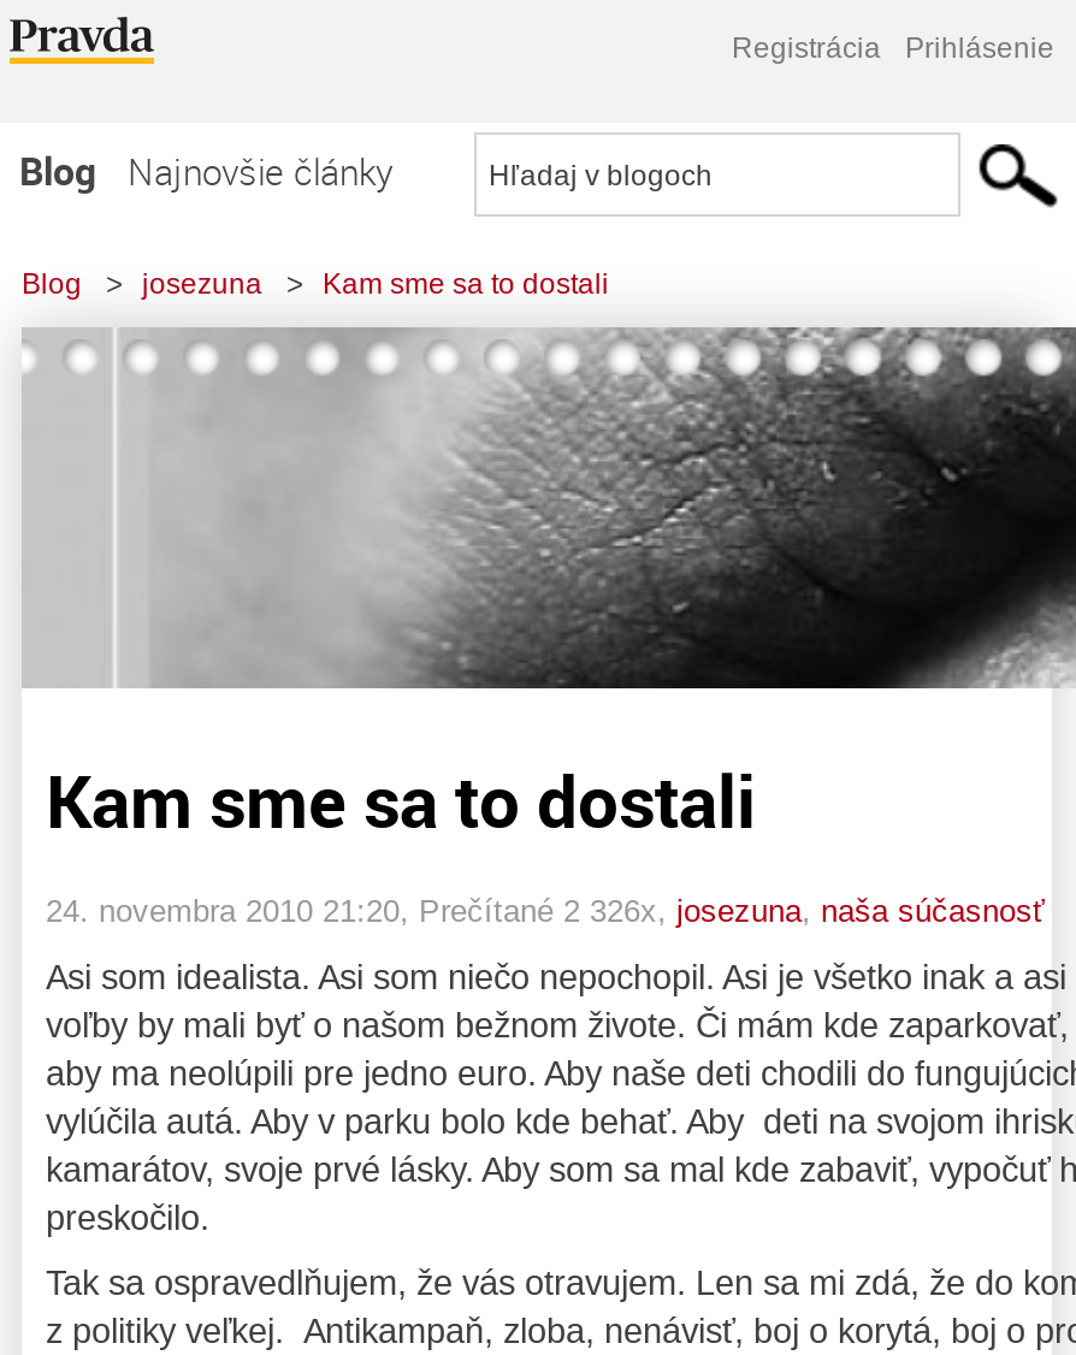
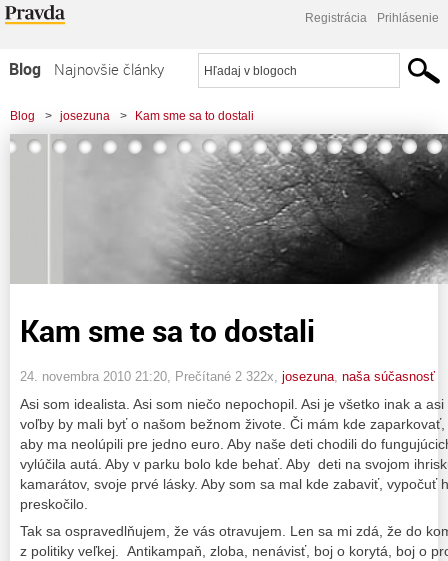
[46,892,1045,928] 24. novembra 2010 21:20, Prečítané 2 326x, josezuna, naša súčasnosť -> [20,368,435,383] 24. novembra 2010 21:20, Prečítané 2 322x, josezuna, naša súčasnosť

